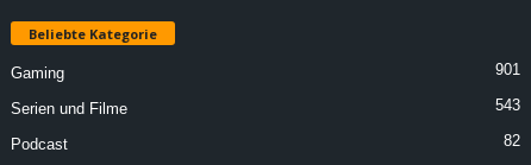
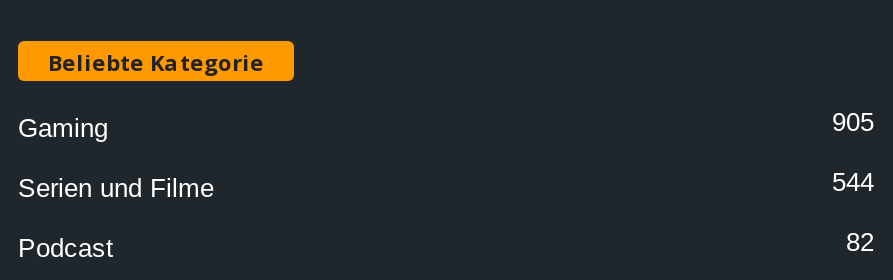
[495,61,520,79] 901 -> [832,108,874,138] 905
[495,97,520,114] 543 -> [832,168,874,198] 544

